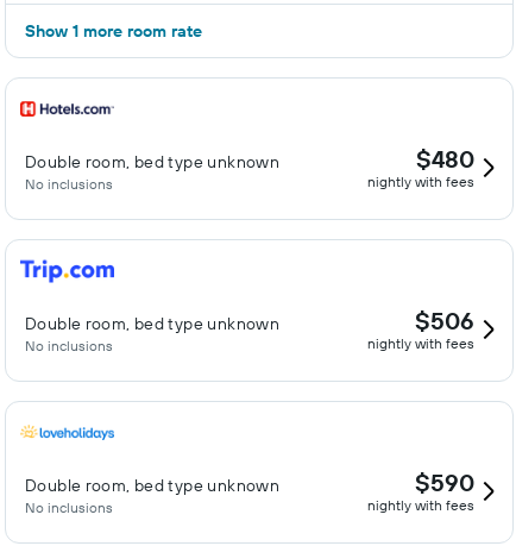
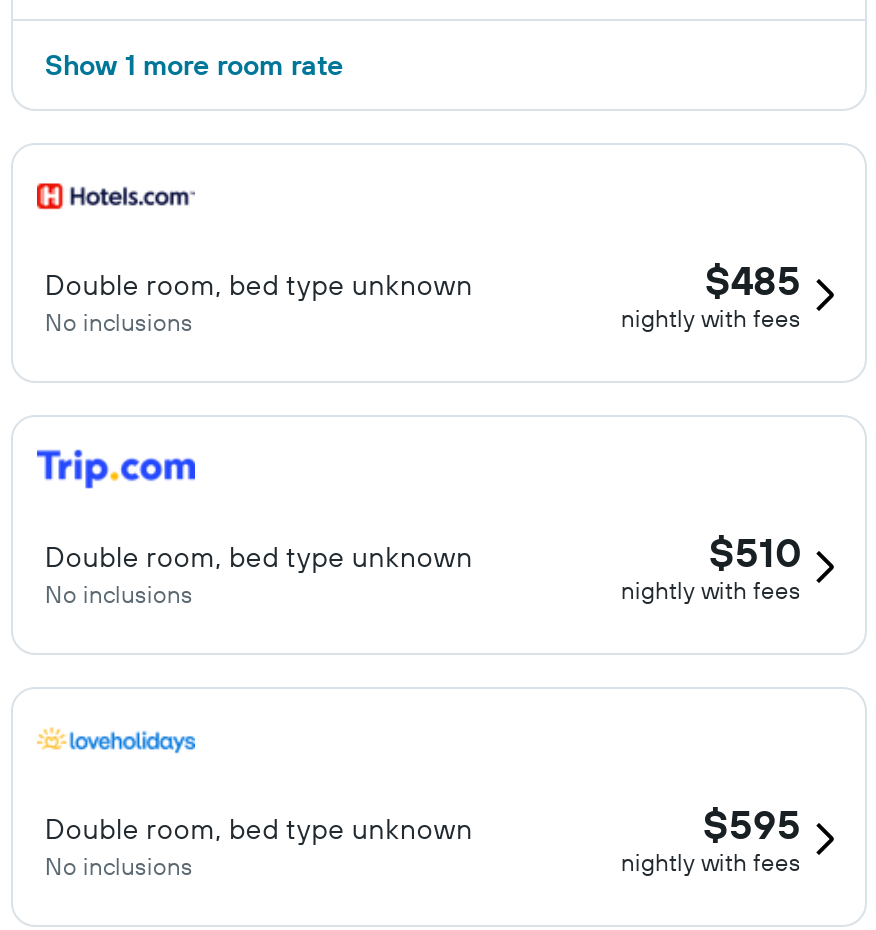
[416,144,474,174] $480 -> [705,255,801,305] $485
[415,306,474,335] $506 -> [709,527,801,577] $510
[415,467,474,497] $590 -> [703,799,801,849] $595

